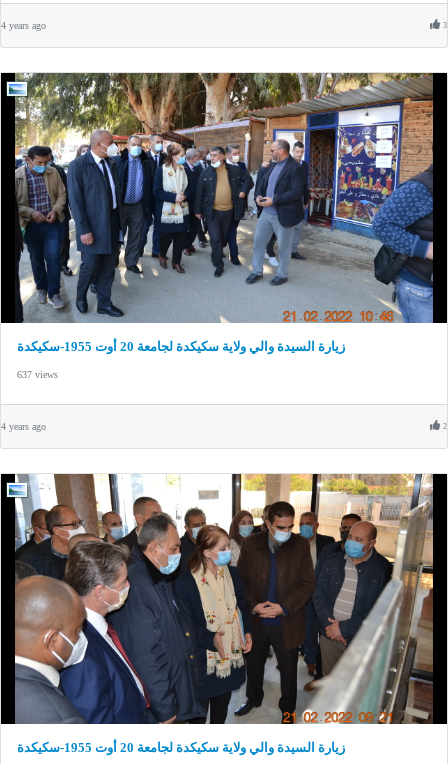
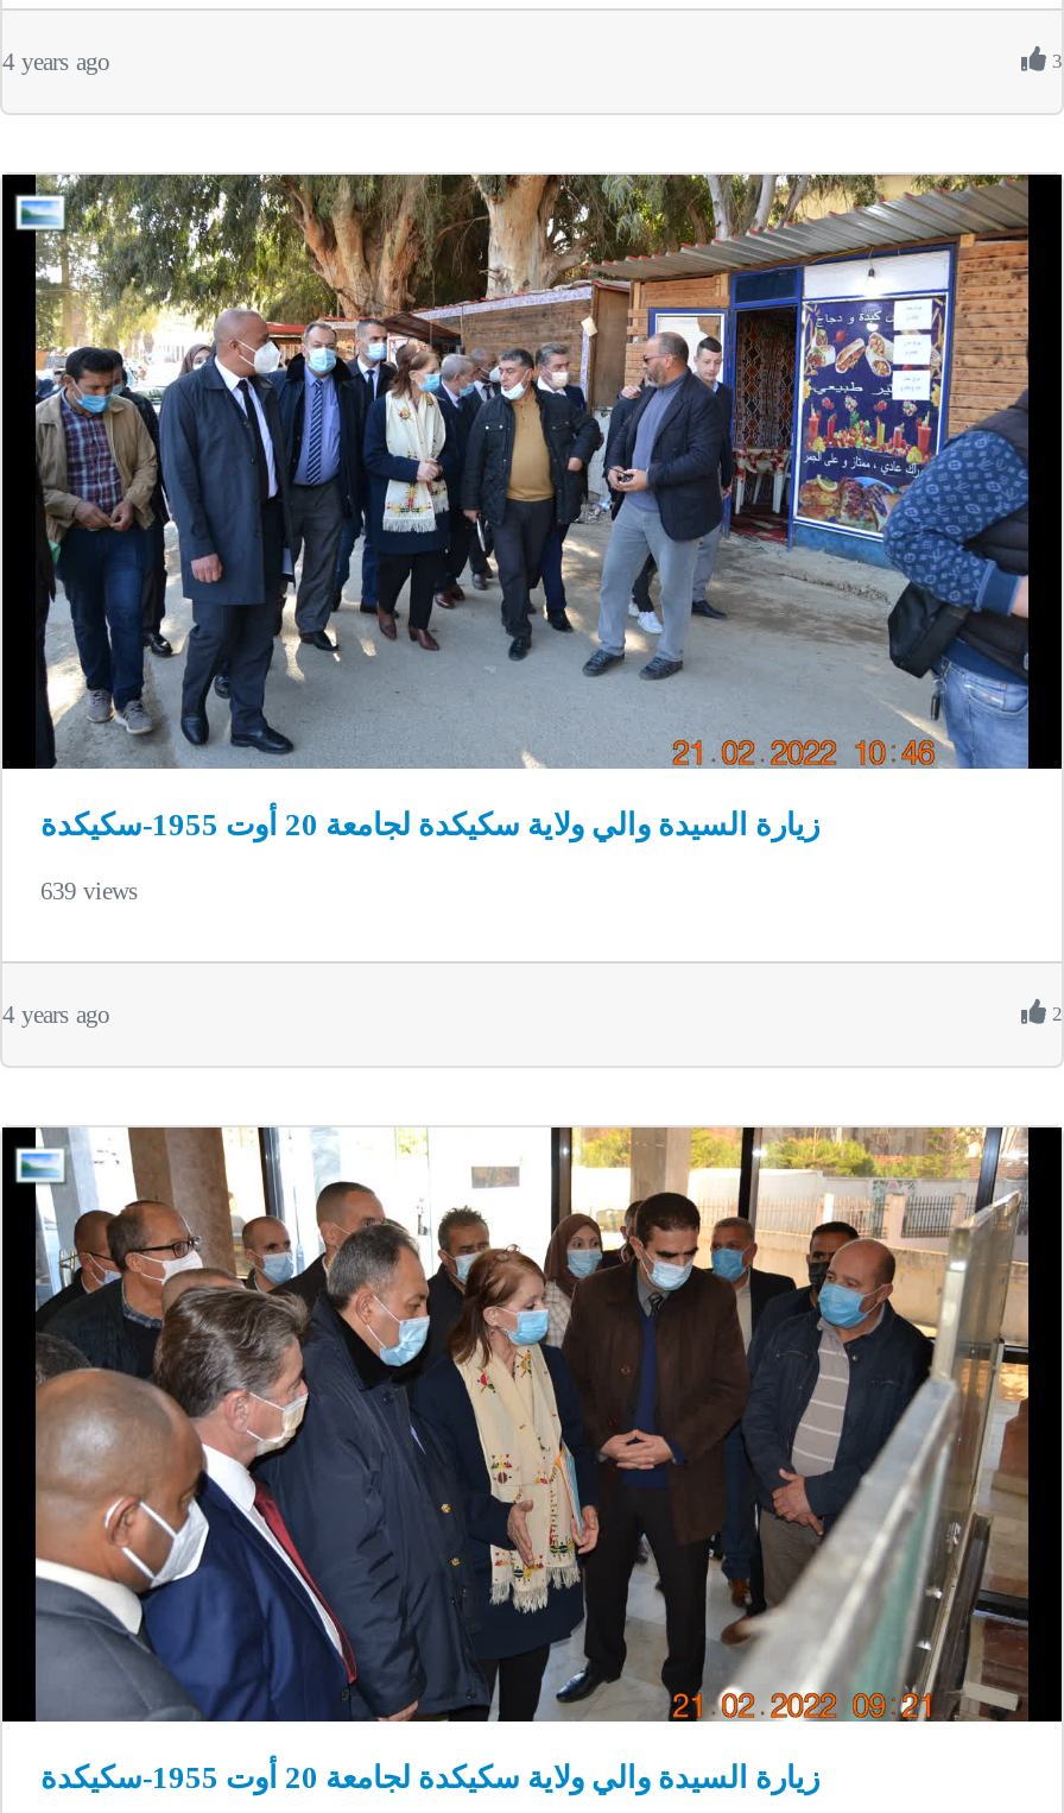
[17,369,58,380] 637 views -> [40,878,138,904] 639 views

